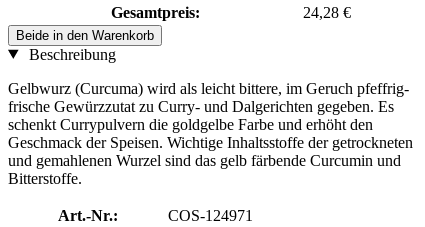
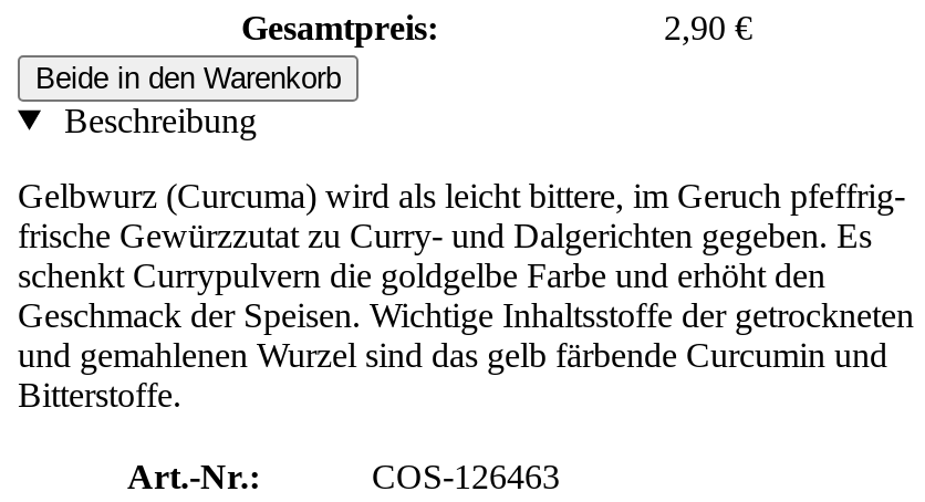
[303,4,351,21] 24,28 € -> [664,8,752,46] 2,90 €
[168,207,253,224] COS-124971 -> [372,457,560,495] COS-126463

